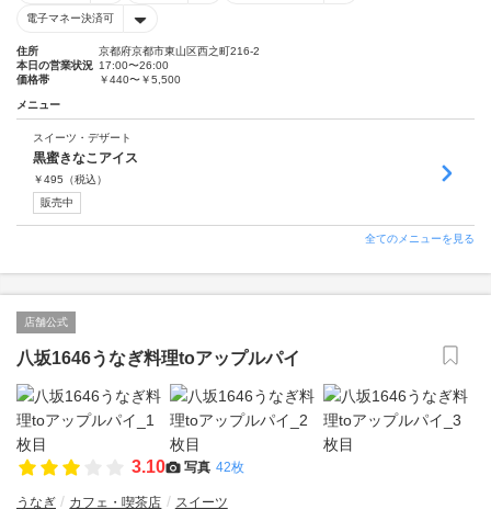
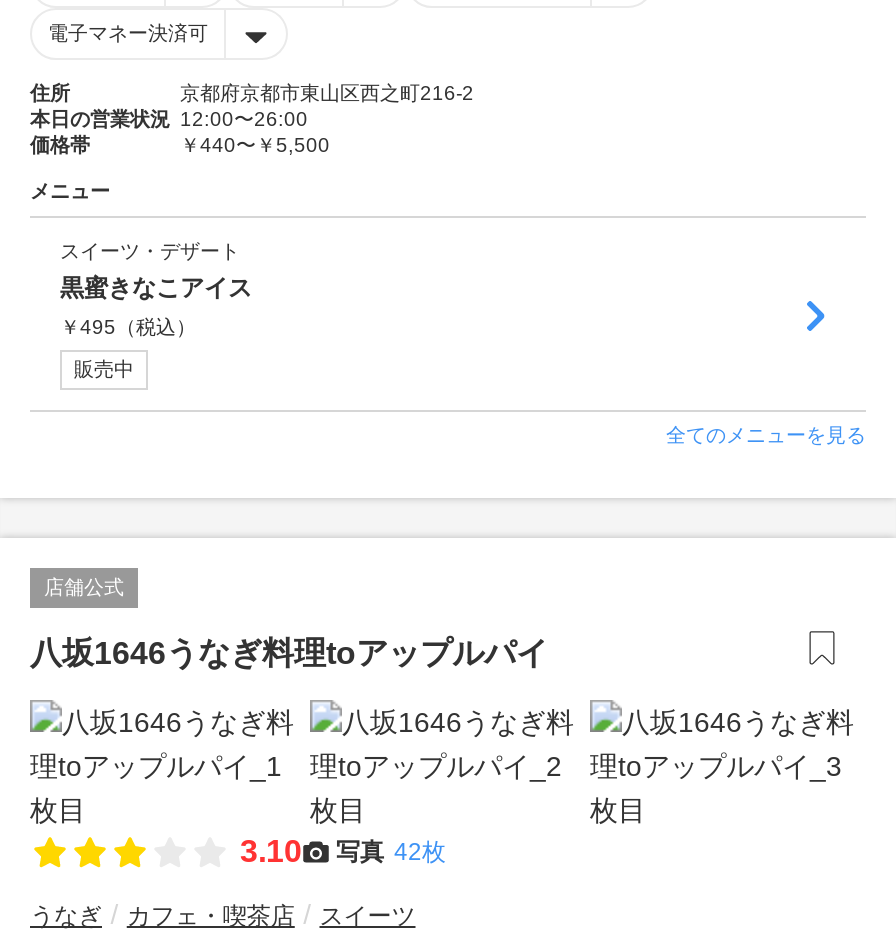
[16,59,169,71] 本日の営業状況 17:00〜26:00 -> [30,108,308,130] 本日の営業状況 12:00〜26:00

